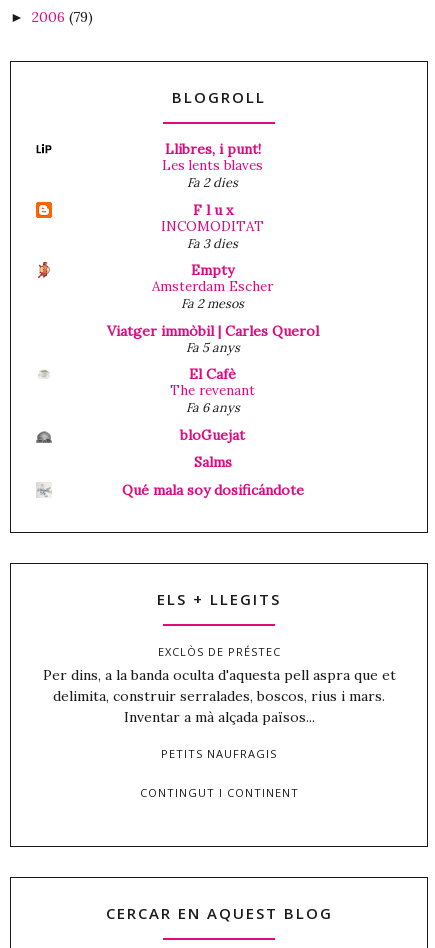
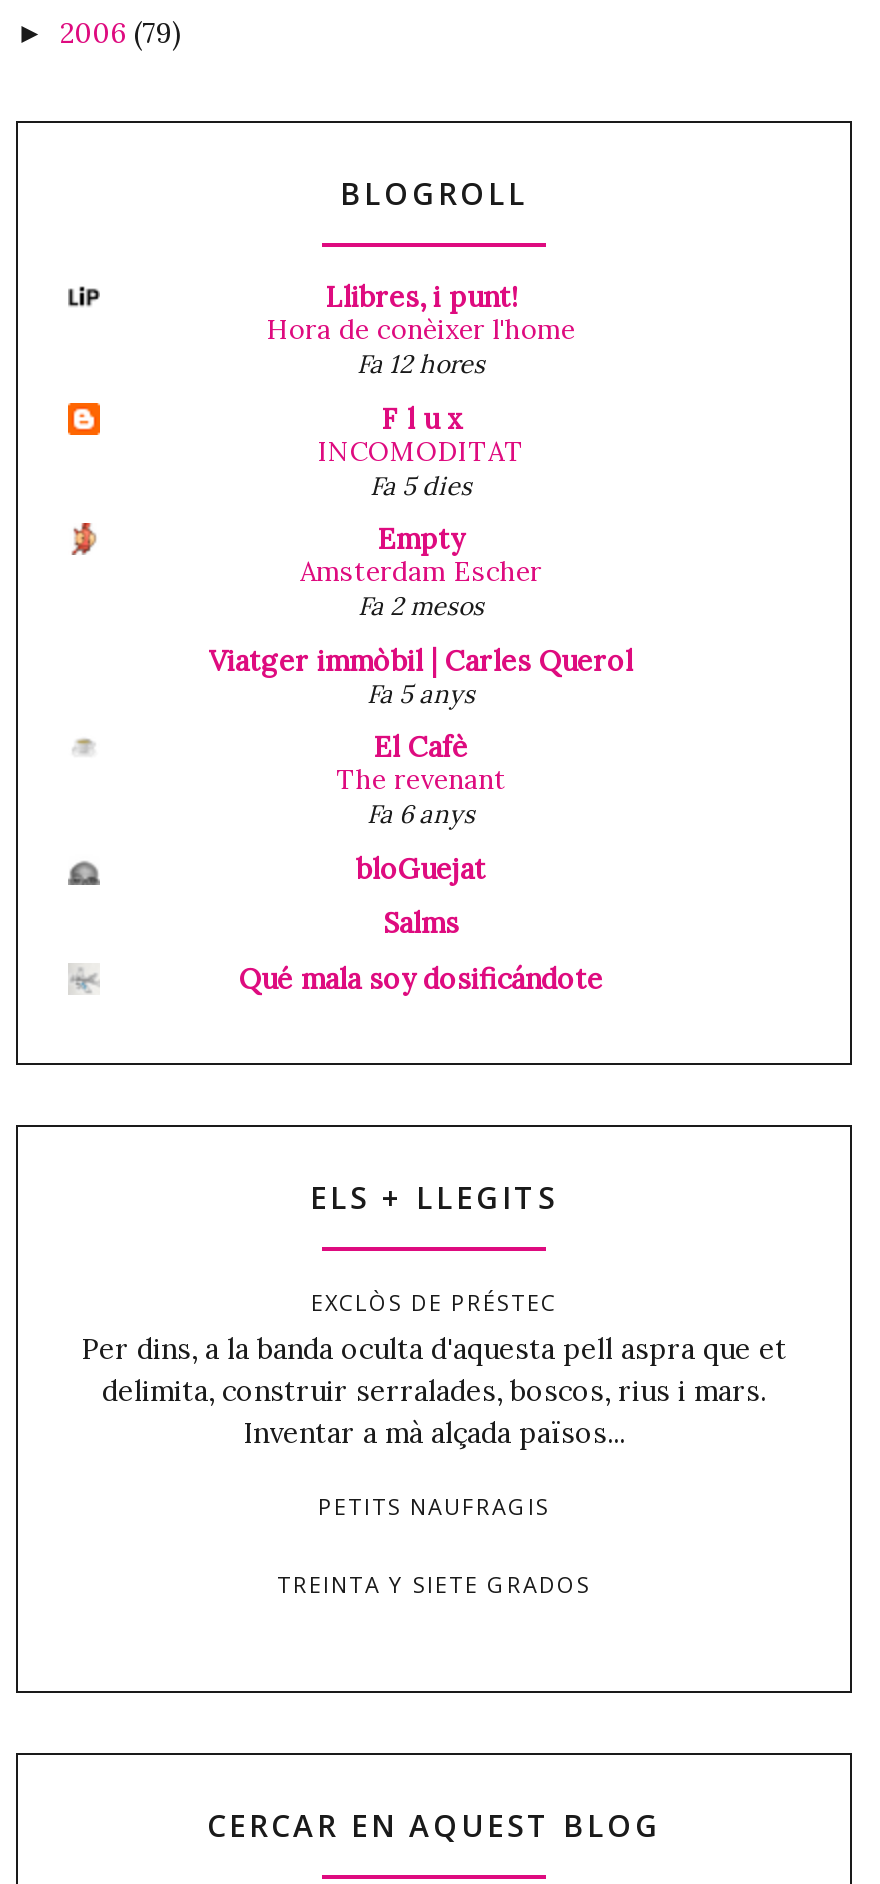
[162,157,263,190] Les lents blaves | Fa 2 dies -> [267,313,575,379] Hora de conèixer l'home | Fa 12 hores
[187,235,238,251] Fa 3 dies -> [370,468,472,500] Fa 5 dies
[139,785,298,800] CONTINGUT I CONTINENT -> [277,1569,591,1599] TREINTA Y SIETE GRADOS

